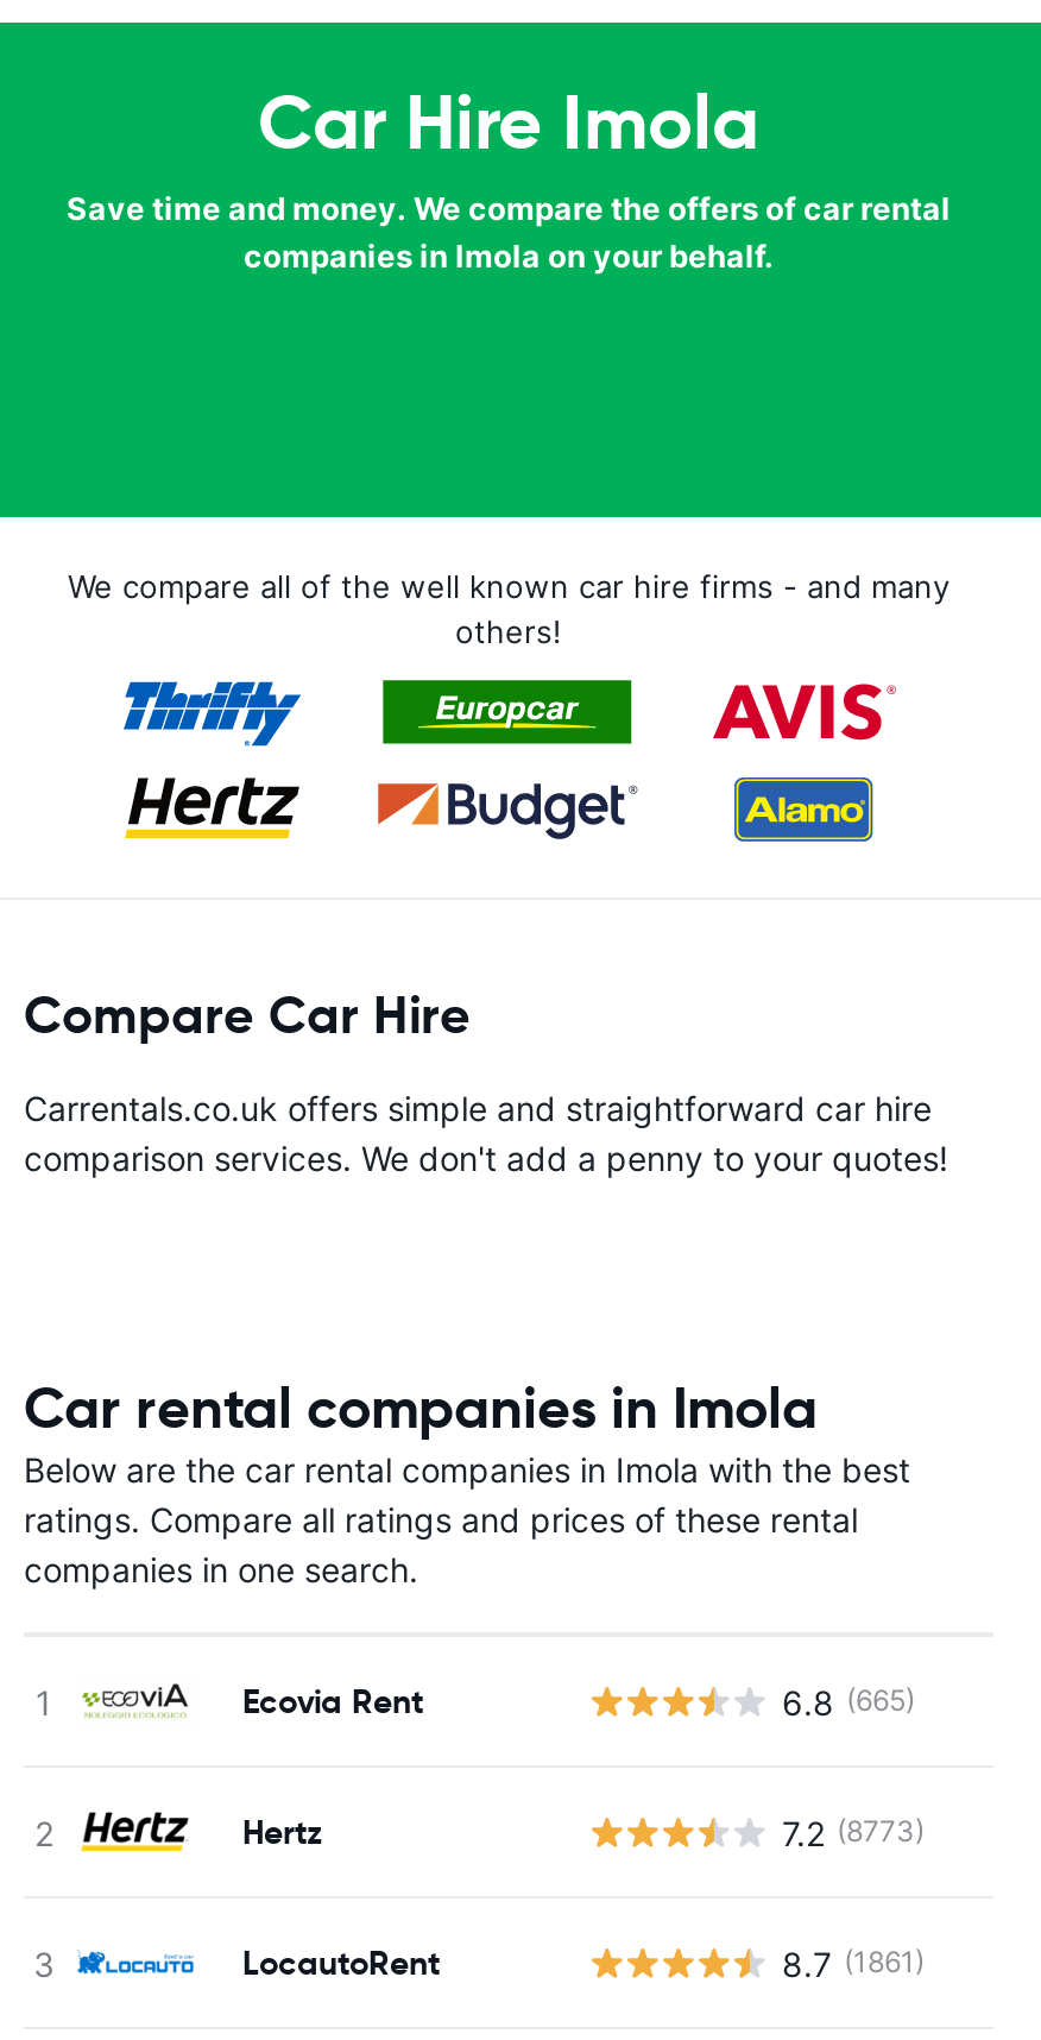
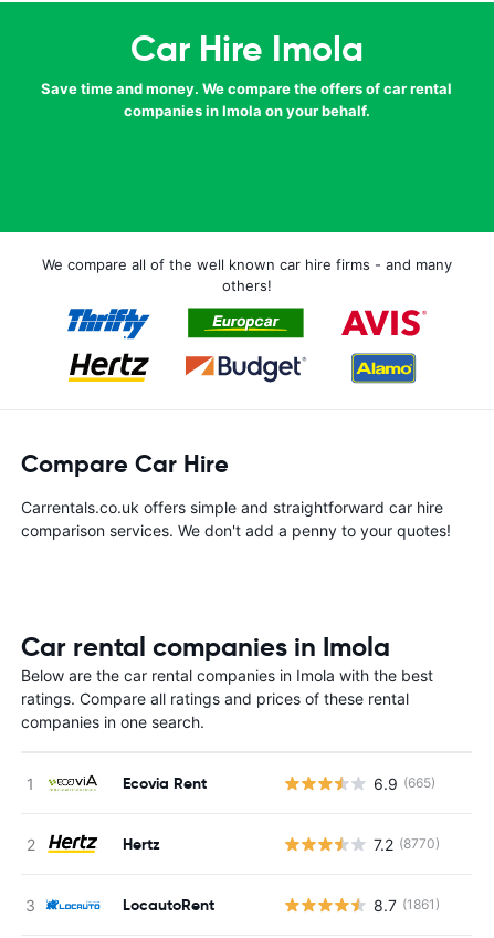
[782,1681,915,1721] 6.8 (665) -> [374,774,435,793] 6.9 (665)
[782,1812,925,1852] 7.2 (8773) -> [374,835,440,853] 7.2 (8770)

